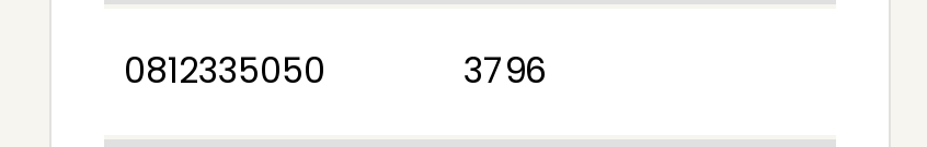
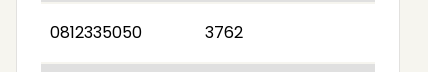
[463,46,547,96] 3796 -> [205,21,243,44] 3762

